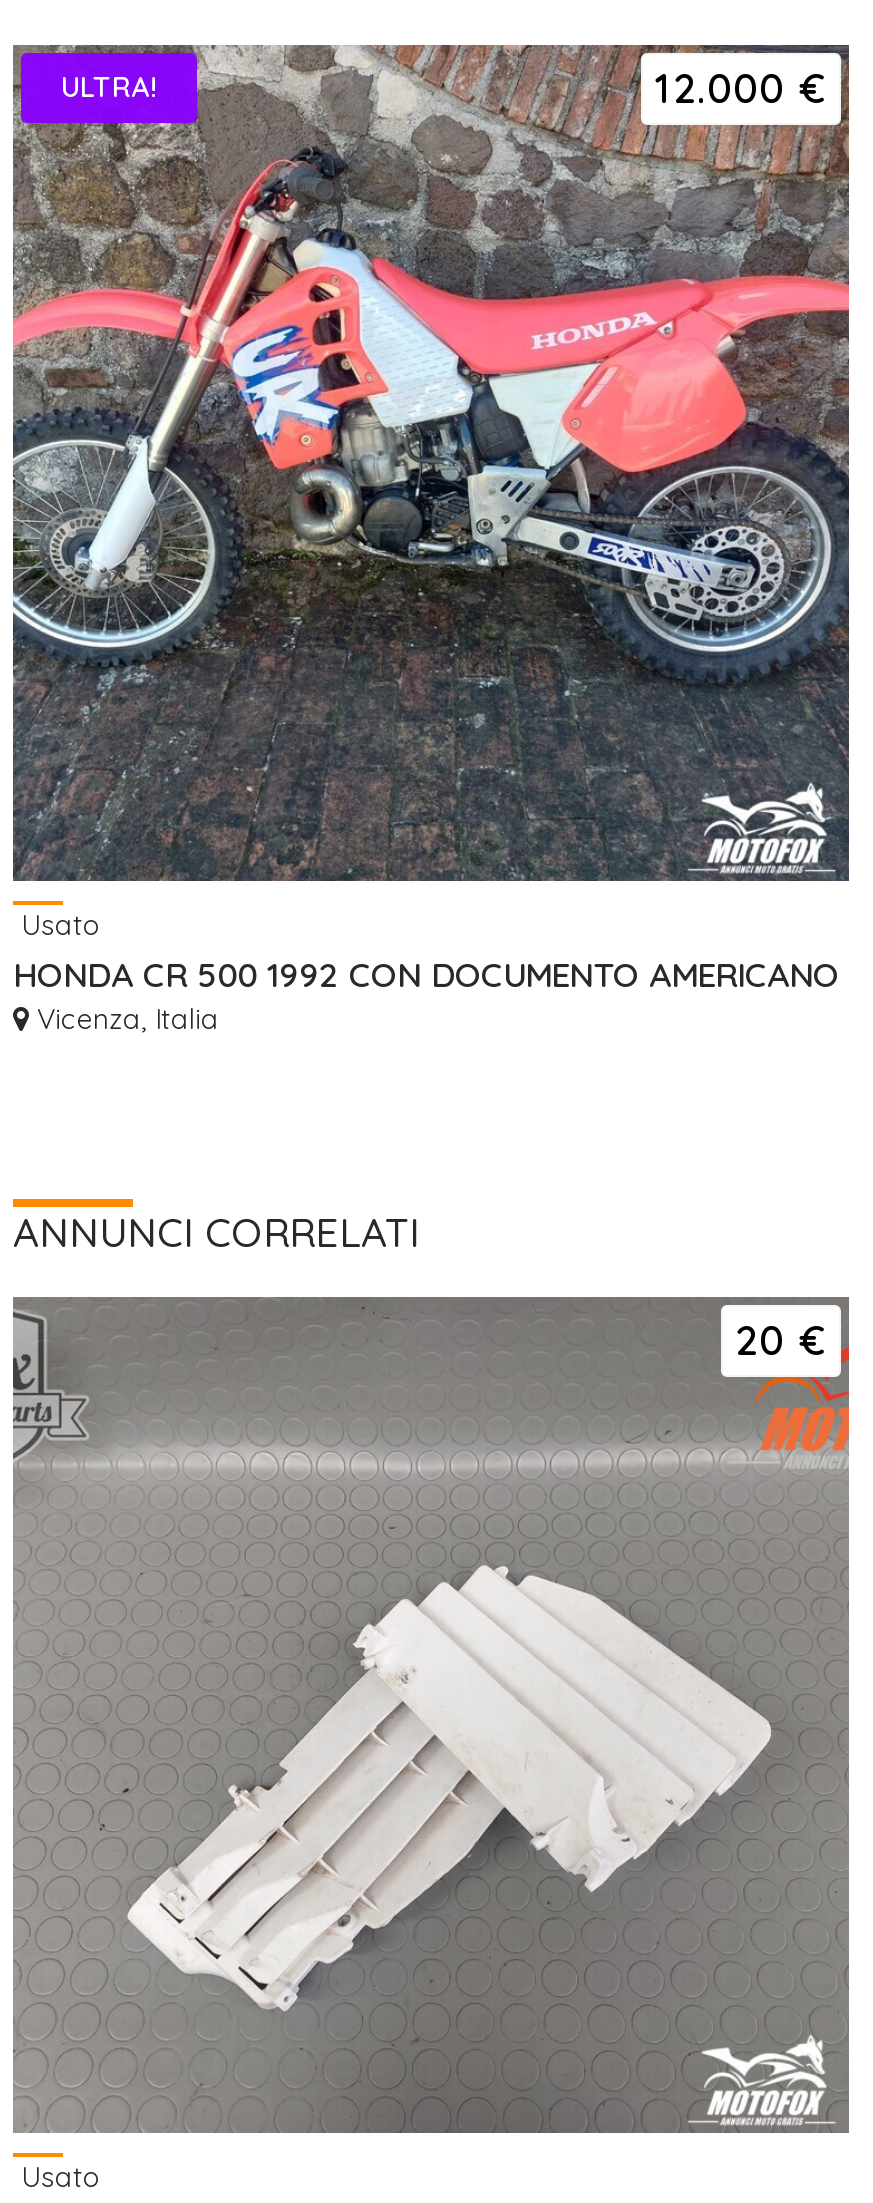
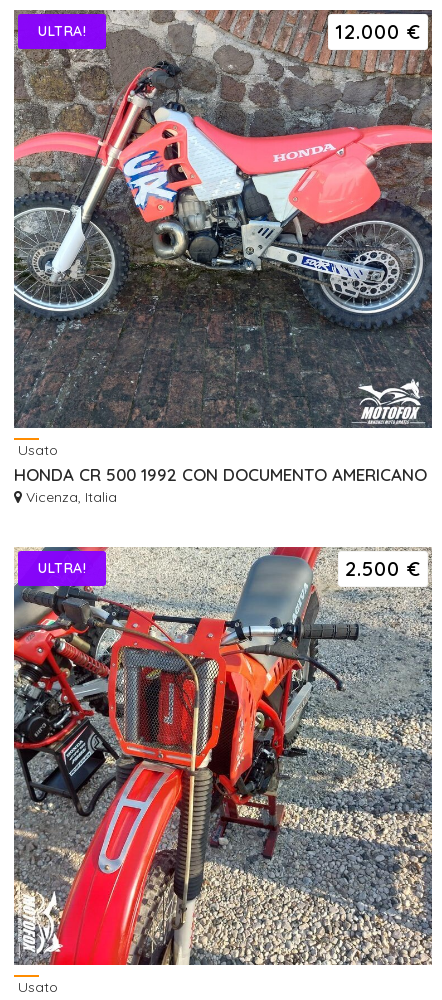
[11,1207,851,2135] [image] | ANNUNCI CORRELATI | 20 € -> [13,546,433,966] [image] | 2.500 € | ULTRA!

